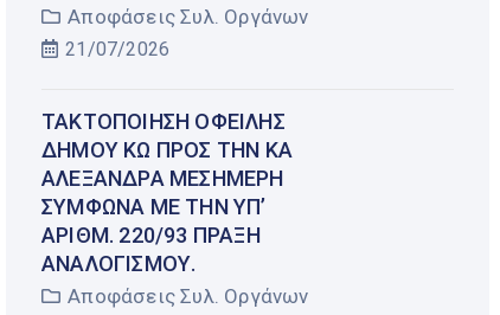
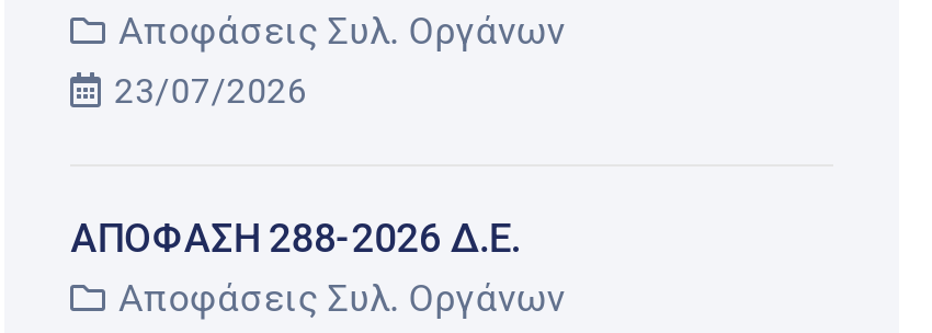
[65,38,170,61] 21/07/2026 -> [114,71,307,113] 23/07/2026
[41,110,293,277] ΤΑΚΤΟΠΟΊΗΣΗ ΟΦΕΙΛΉΣ | ΔΉΜΟΥ ΚΩ ΠΡΟΣ ΤΗΝ ΚΑ | ΑΛΕΞΆΝΔΡΑ ΜΕΣΗΜΈΡΗ | ΣΎΜΦΩΝΑ ΜΕ ΤΗΝ ΥΠ’ | ΑΡΙΘΜ. 220/93 ΠΡΆΞΗ | ΑΝΑΛΟΓΙΣΜΟΎ. -> [70,216,520,262] ΑΠΌΦΑΣΗ 288-2026 Δ.Ε.

